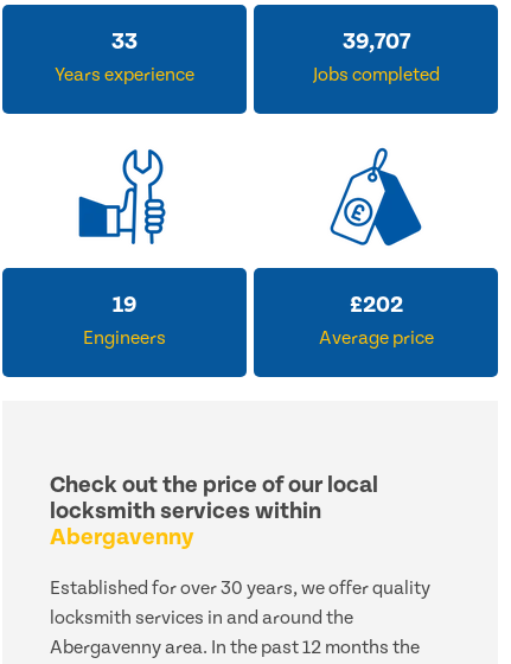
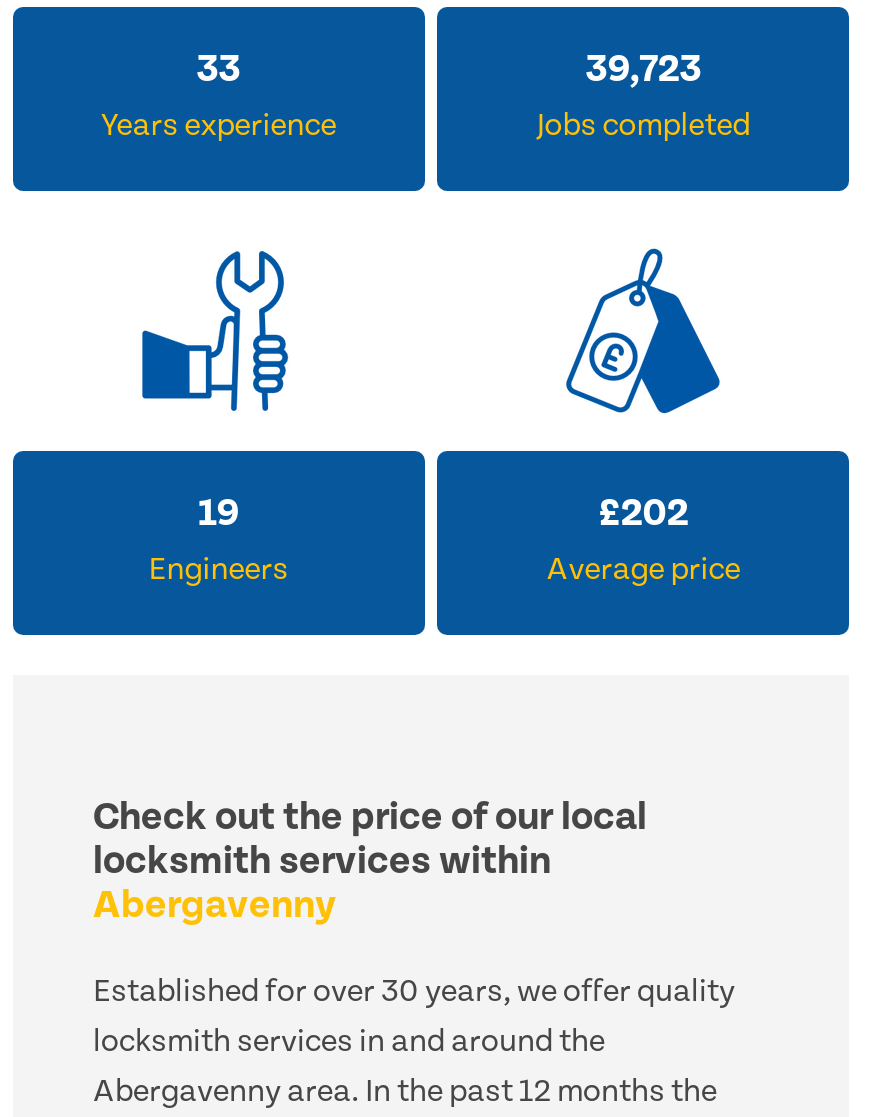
[342,28,410,54] 39,707 -> [585,46,701,90] 39,723

